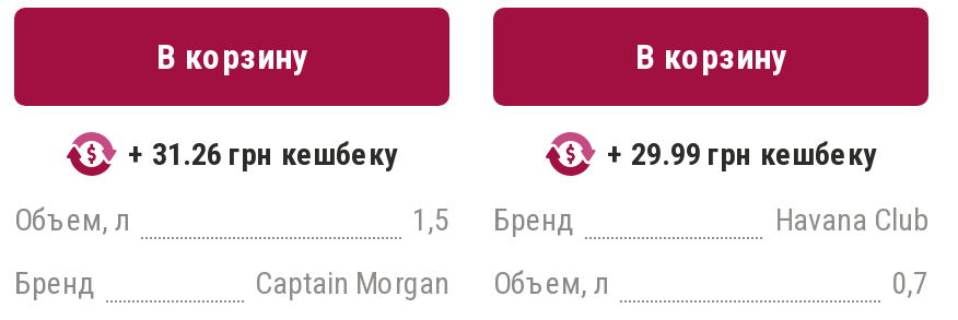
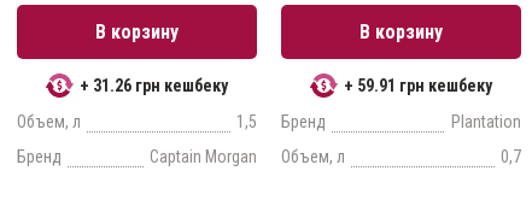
[607,137,876,171] + 29.99 грн кешбеку -> [344,76,492,95] + 59.91 грн кешбеку
[775,202,928,237] Havana Club -> [451,112,521,131] Plantation

